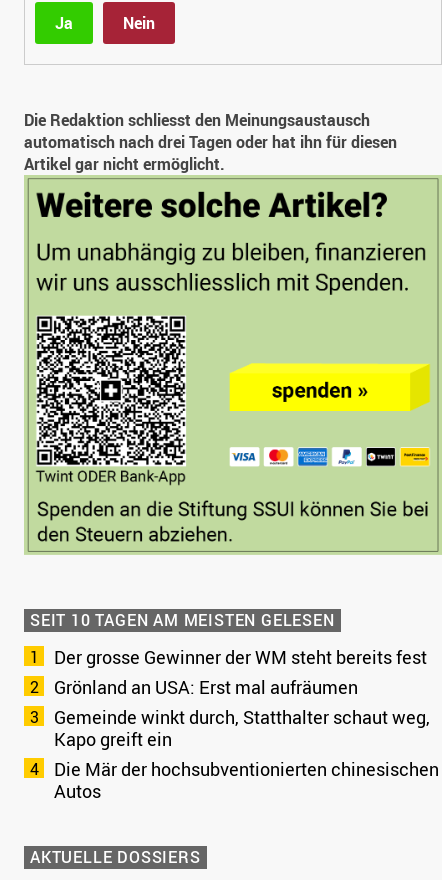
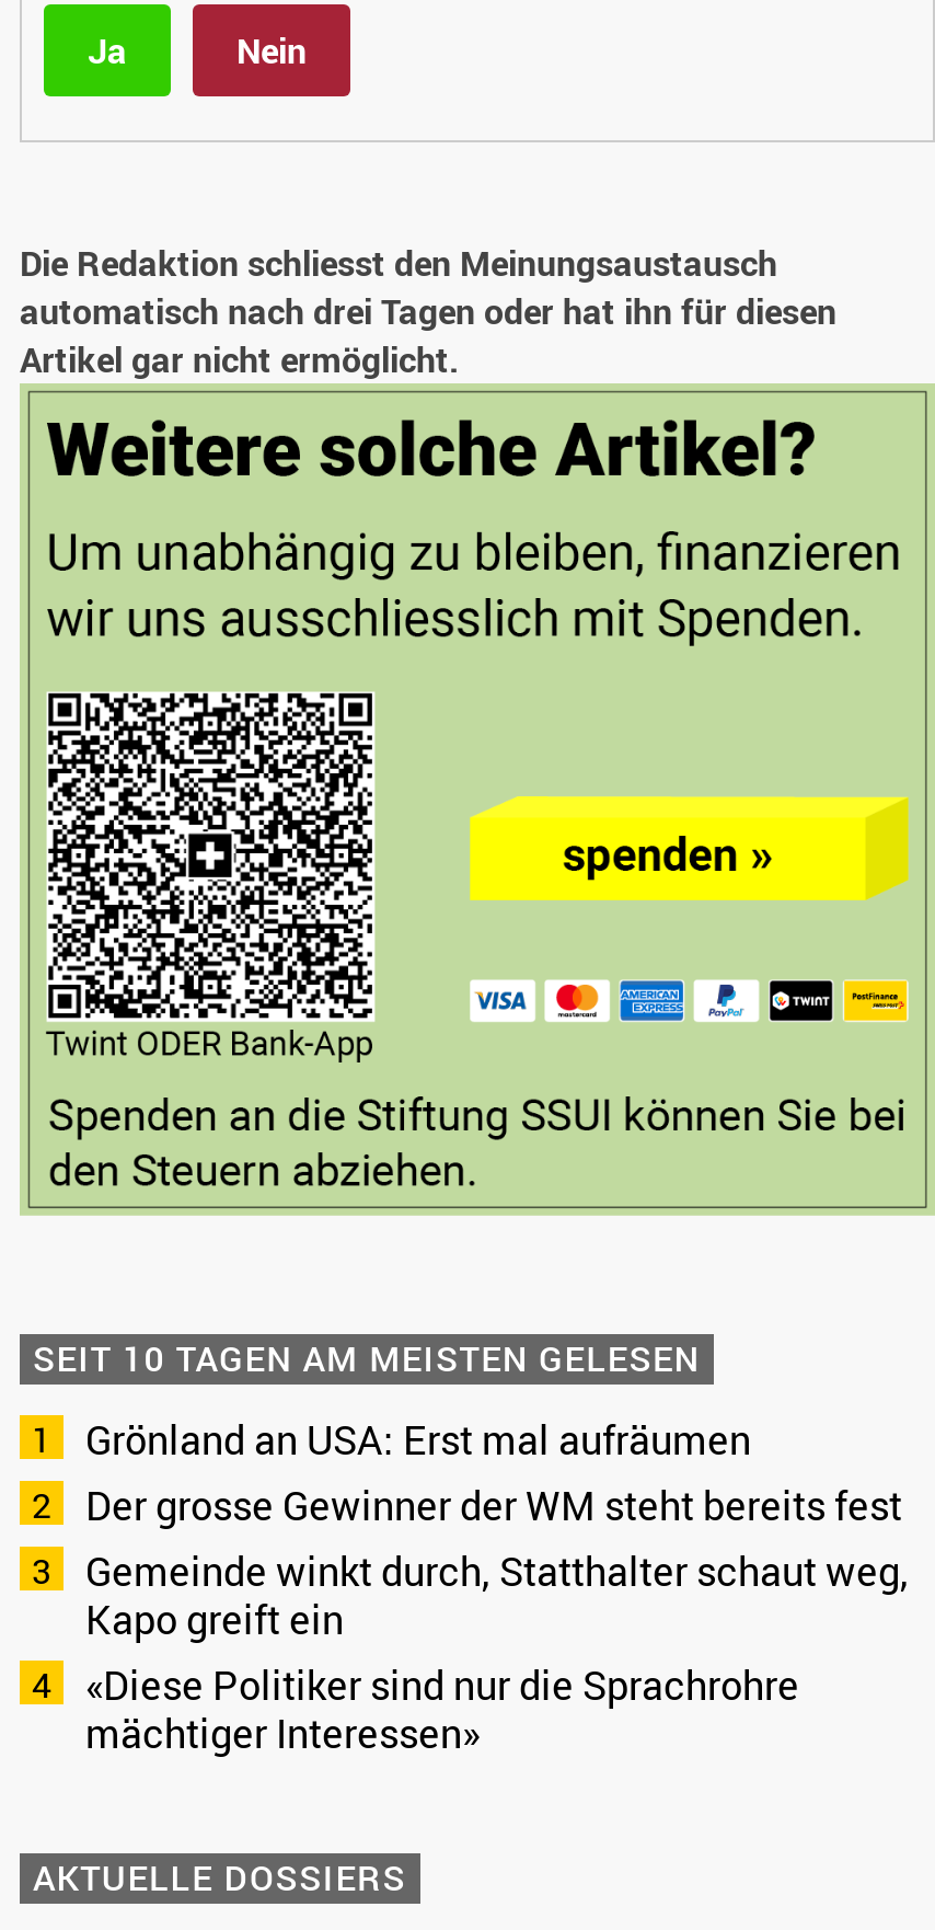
moved [54,644,427,668] -> [85,1478,902,1530]: Der grosse Gewinner der WM steht bereits fest
moved [54,674,358,698] -> [85,1412,751,1464]: Grönland an USA: Erst mal aufräumen
[54,756,439,802] Die Mär der hochsubventionierten chinesischen | Autos -> [85,1657,799,1758] «Diese Politiker sind nur die Sprachrohre | mächtiger Interessen»

